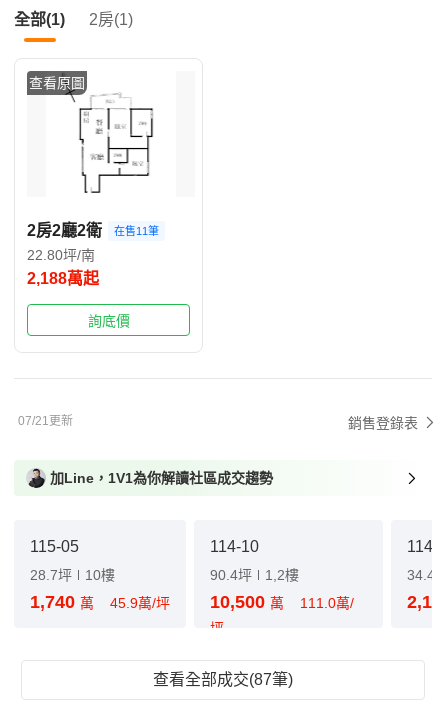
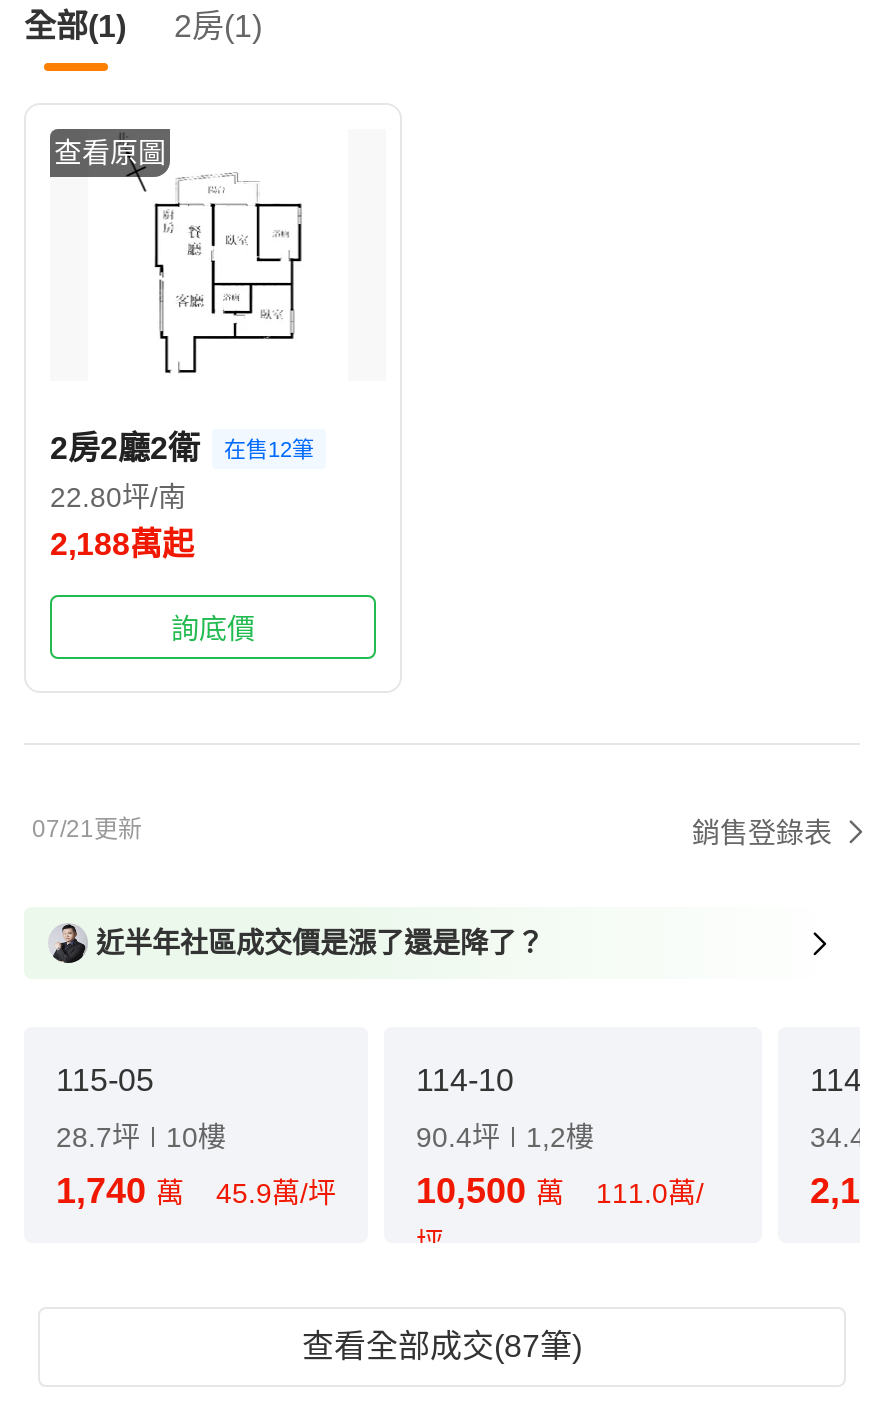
[27,222,159,239] 2房2廳2衛 在售11筆 -> [50,431,314,465] 2房2廳2衛 在售12筆
[50,470,273,486] 加Line，1V1為你解讀社區成交趨勢 -> [96,927,544,959] 近半年社區成交價是漲了還是降了？

